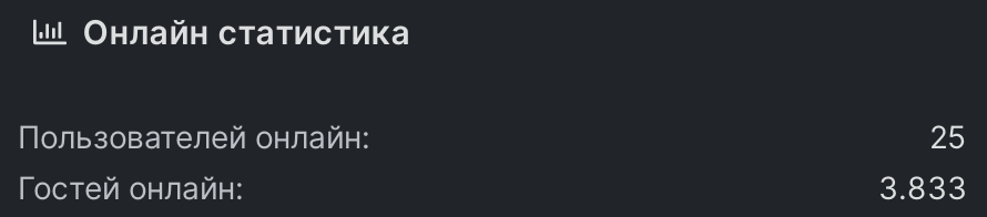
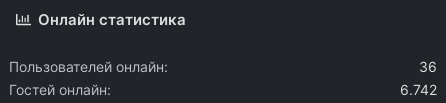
[929,117,967,155] 25 -> [419,58,437,75] 36
[878,168,967,206] 3.833 -> [400,81,437,98] 6.742

